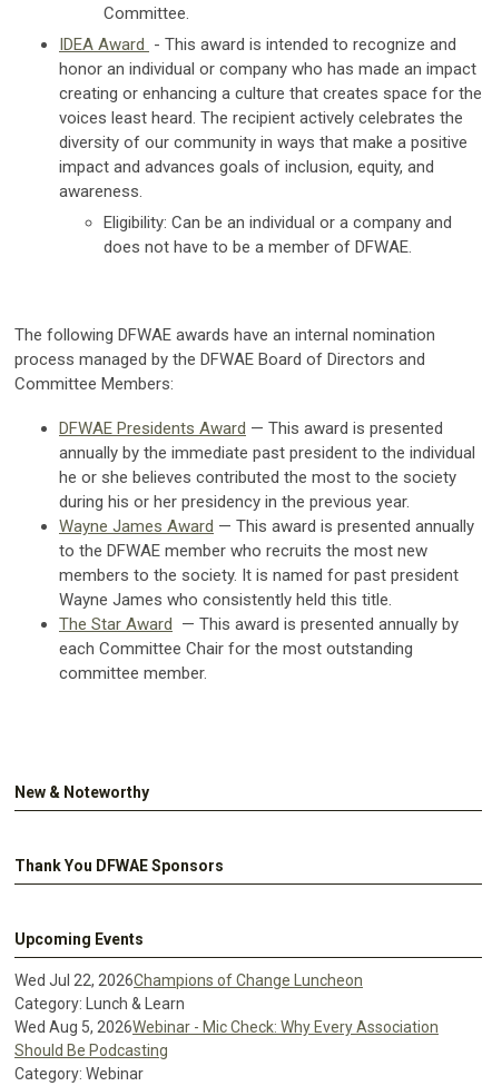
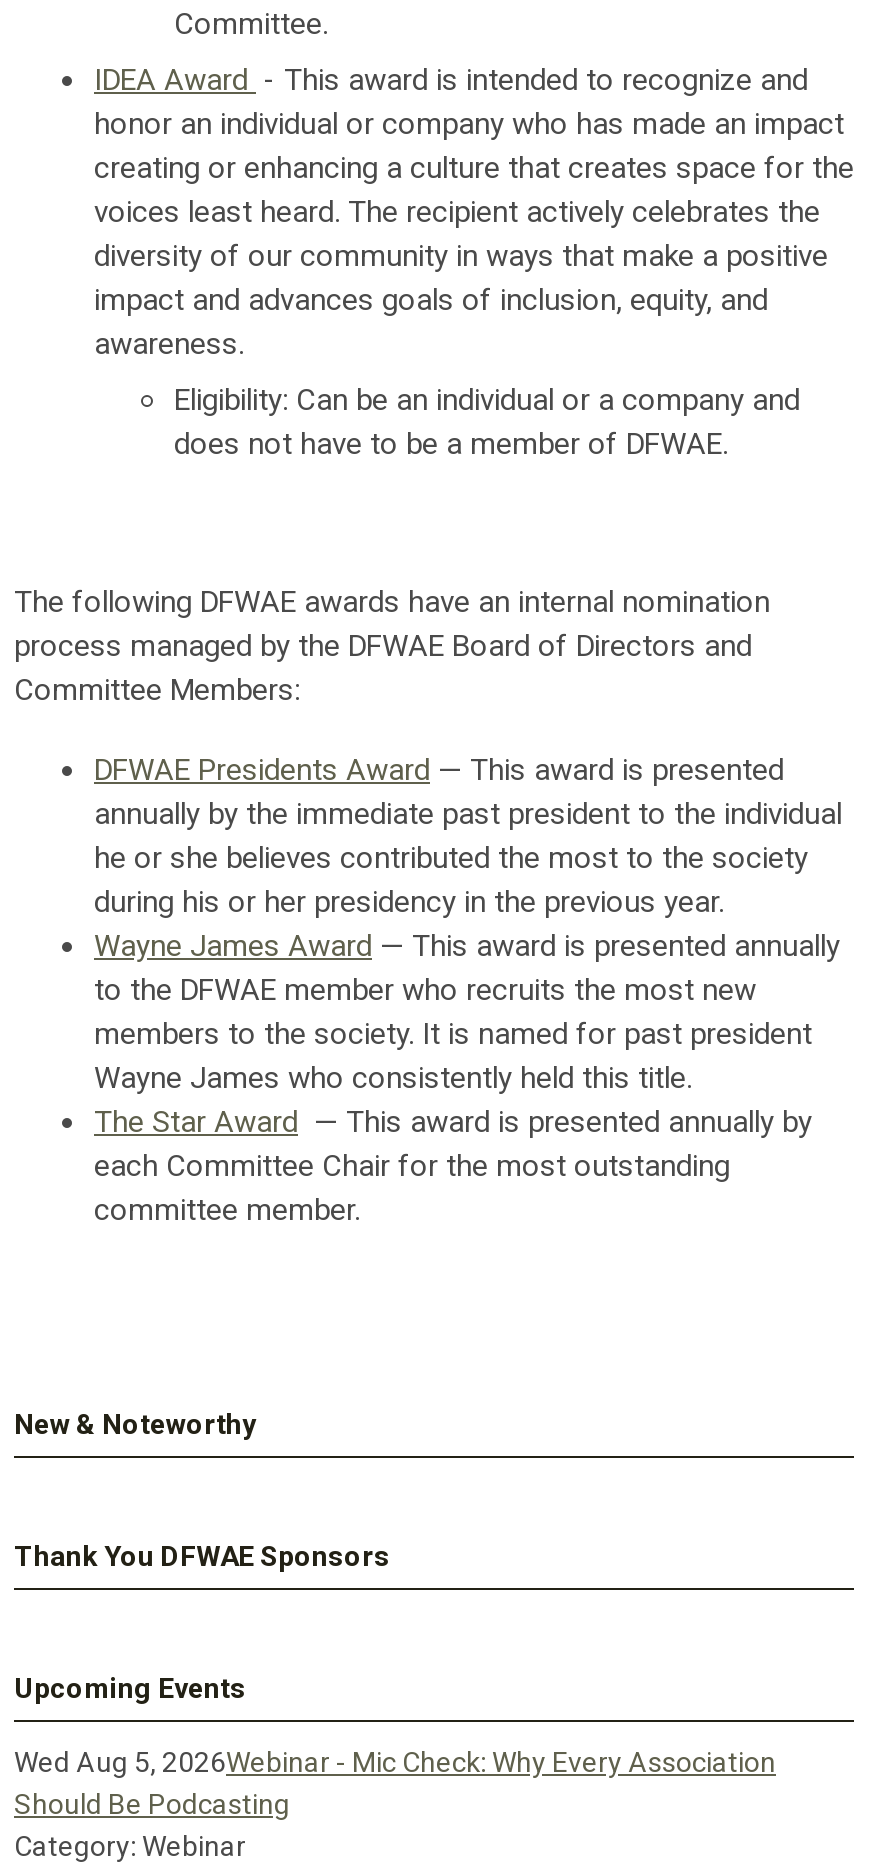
[14,971,363,1012] Wed Jul 22, 2026Champions of Change Luncheon | Category: Lunch & Learn -> none

